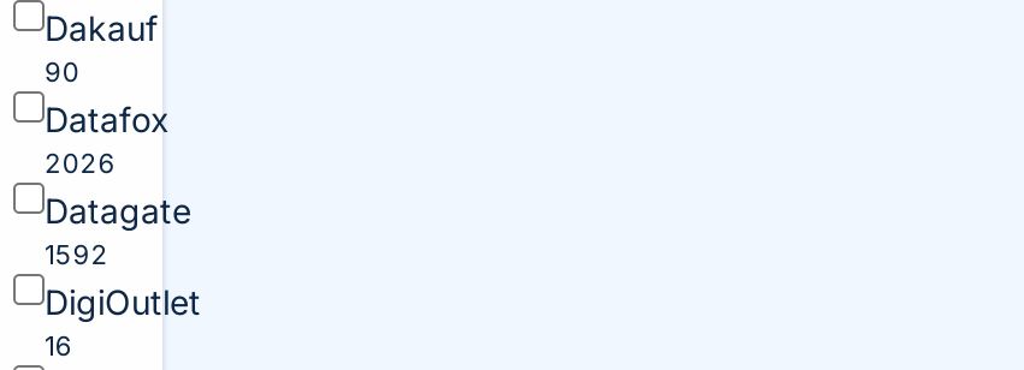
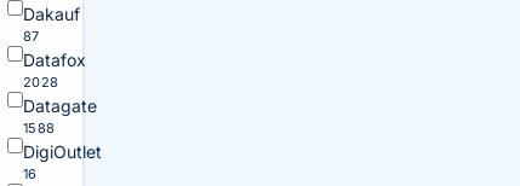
[45,55,80,89] 90 -> [23,28,40,45] 87
[45,147,116,180] 2026 -> [23,74,59,91] 2028
[45,238,109,271] 1592 -> [23,120,55,136] 1588

